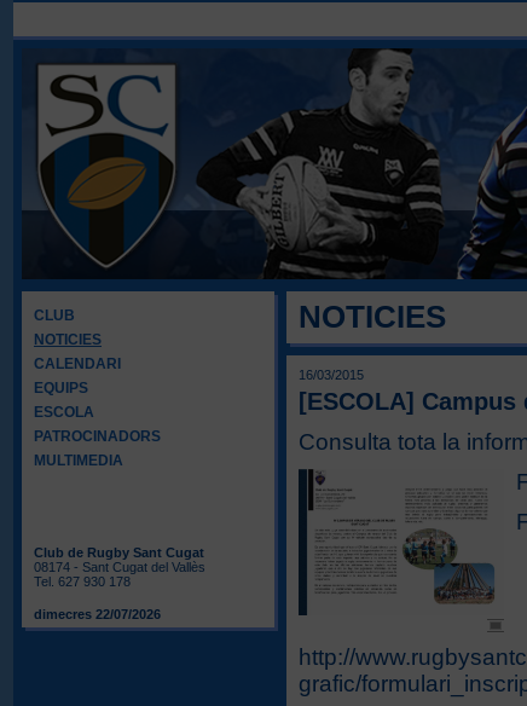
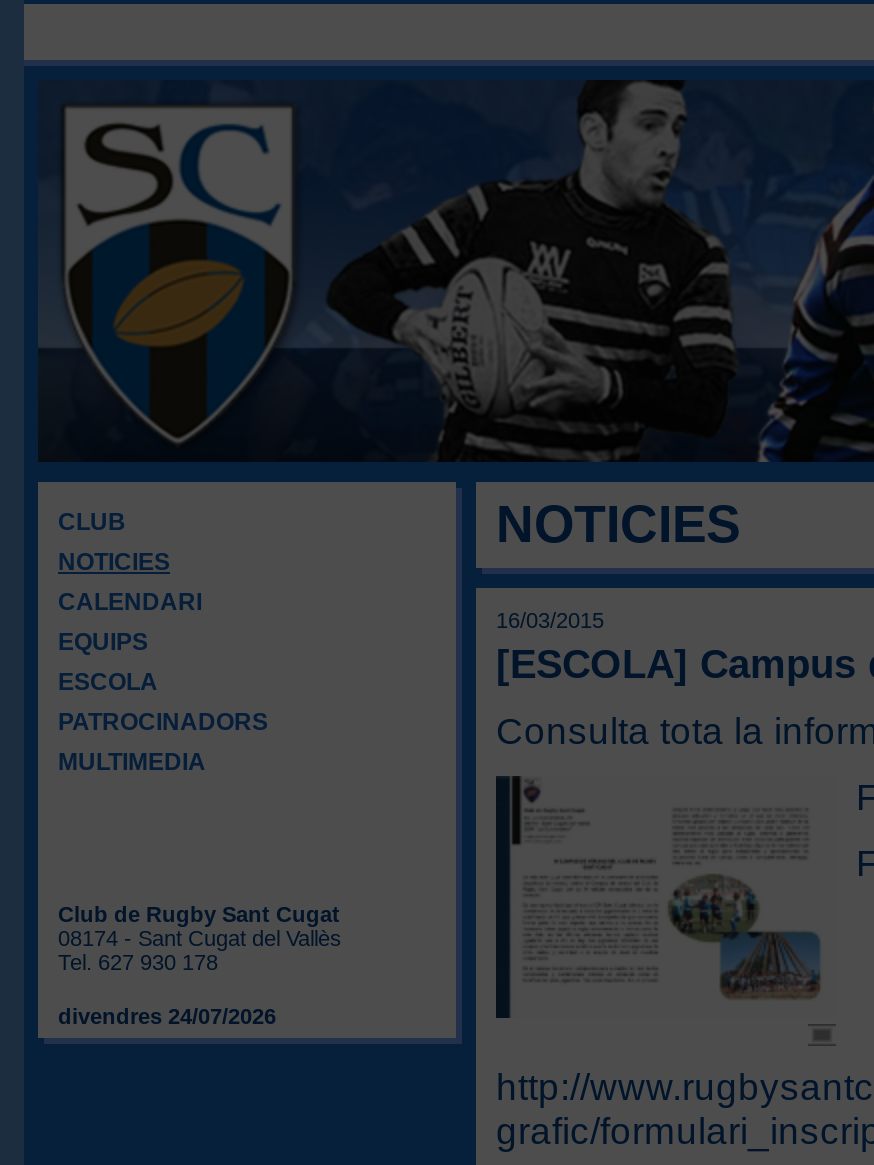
[34,607,161,621] dimecres 22/07/2026 -> [58,1004,276,1028] divendres 24/07/2026

